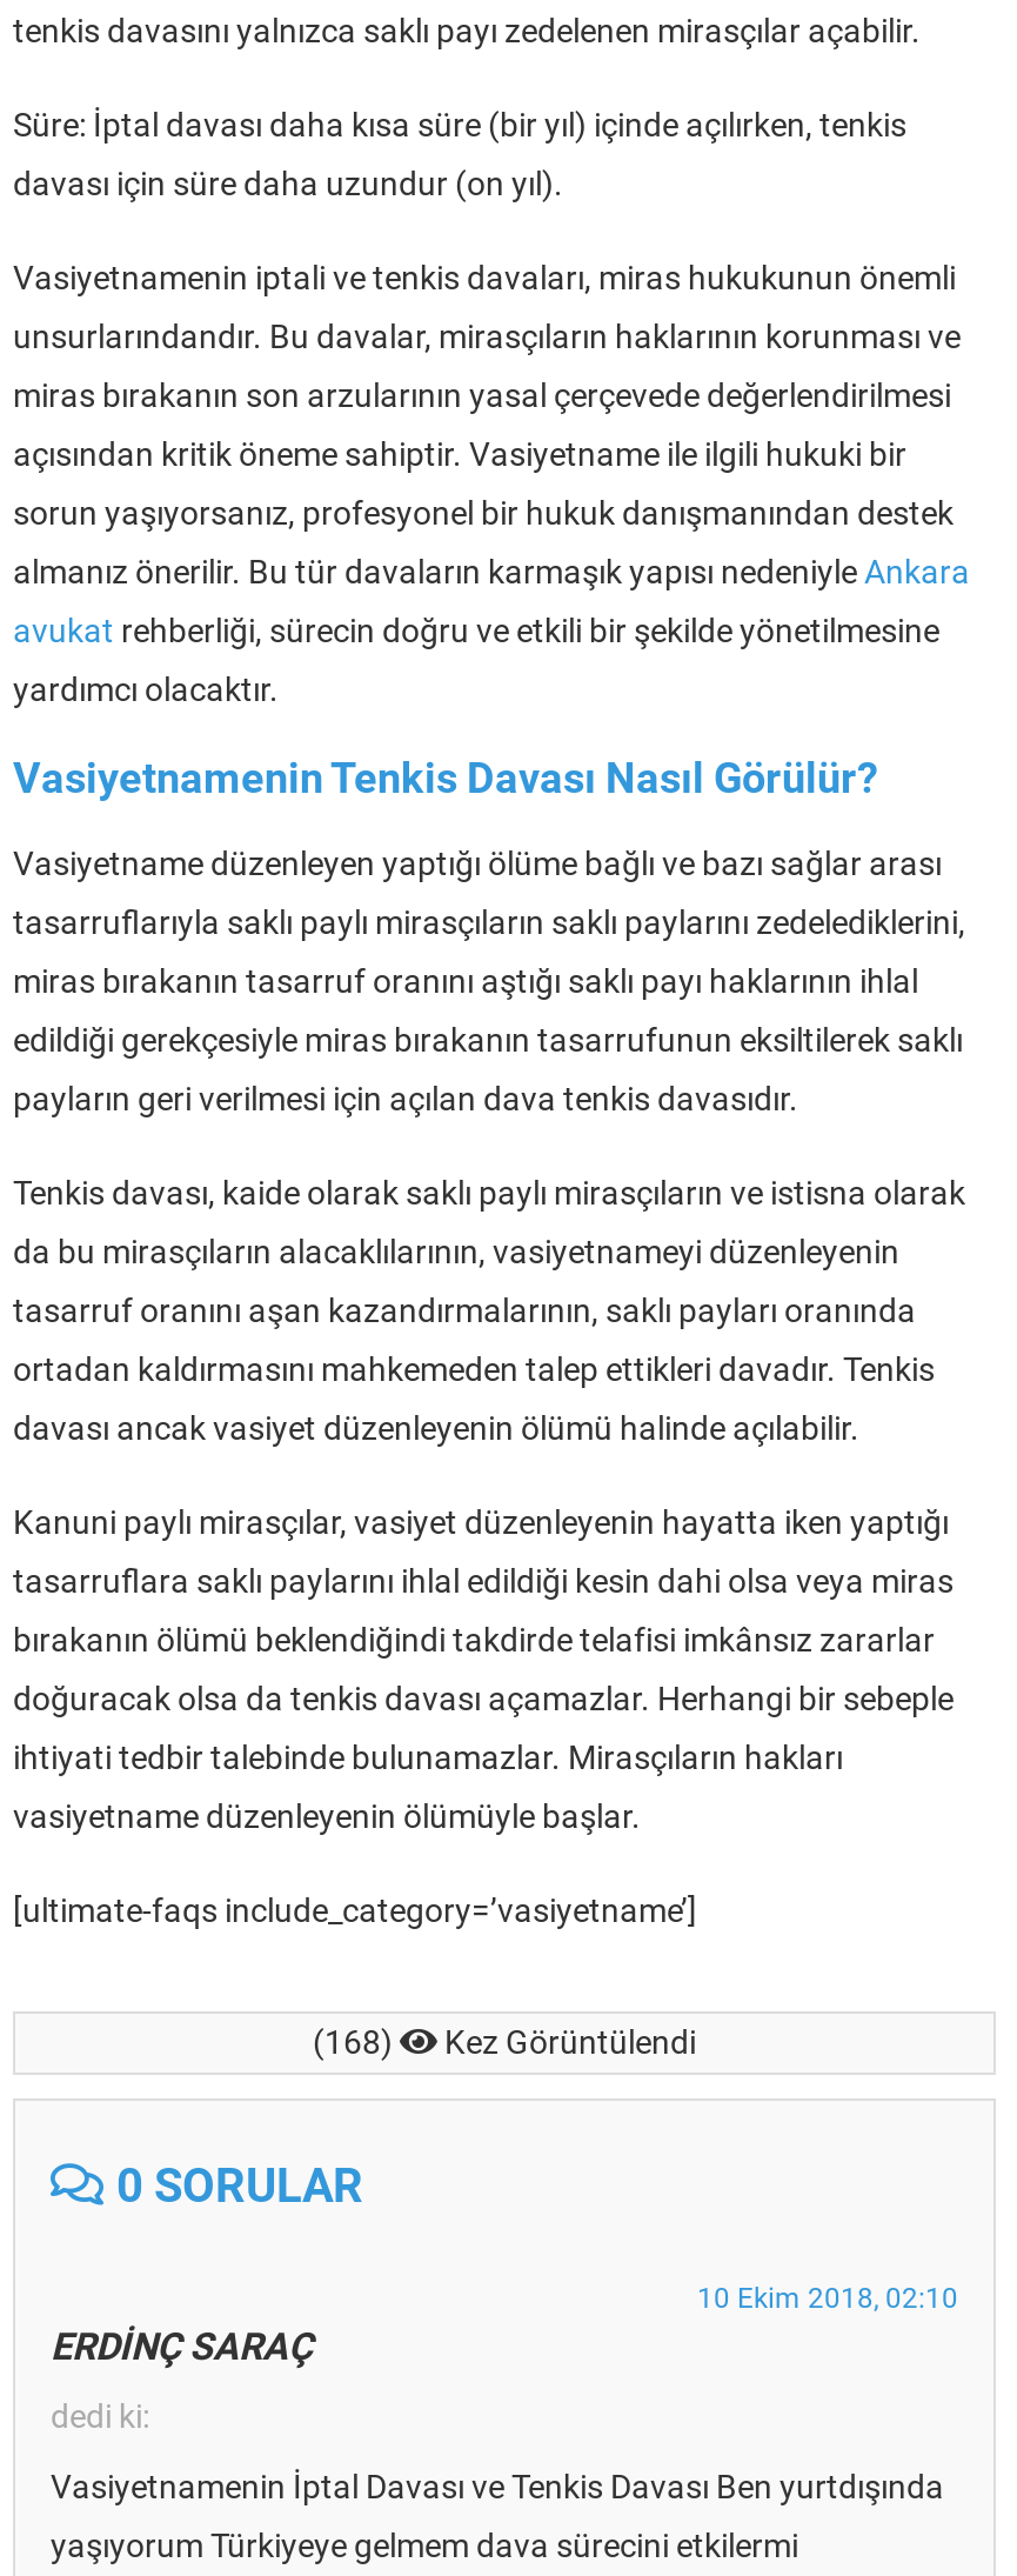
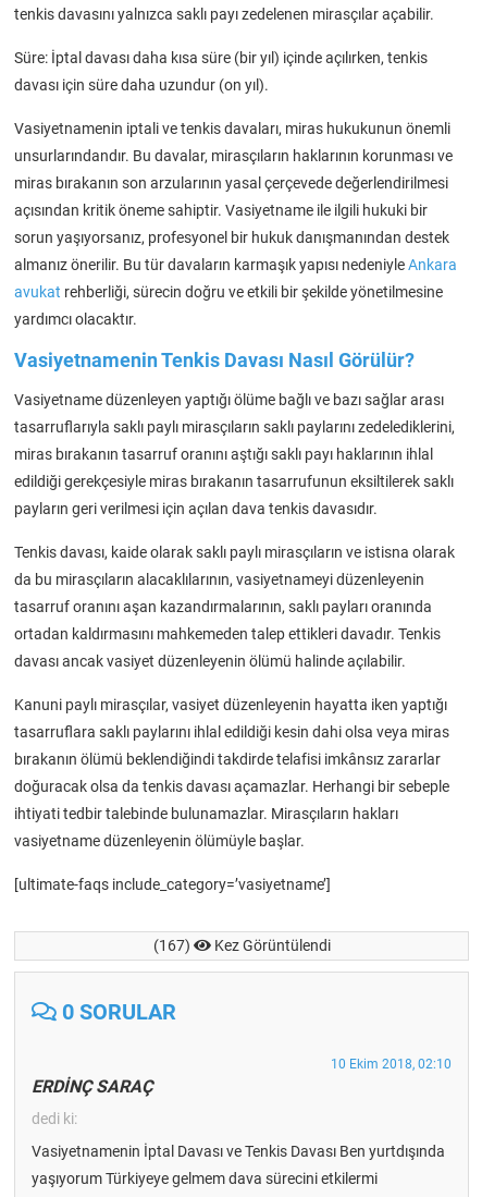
[313,2022,696,2060] (168) Kez Görüntülendi -> [153,937,330,954] (167) Kez Görüntülendi

